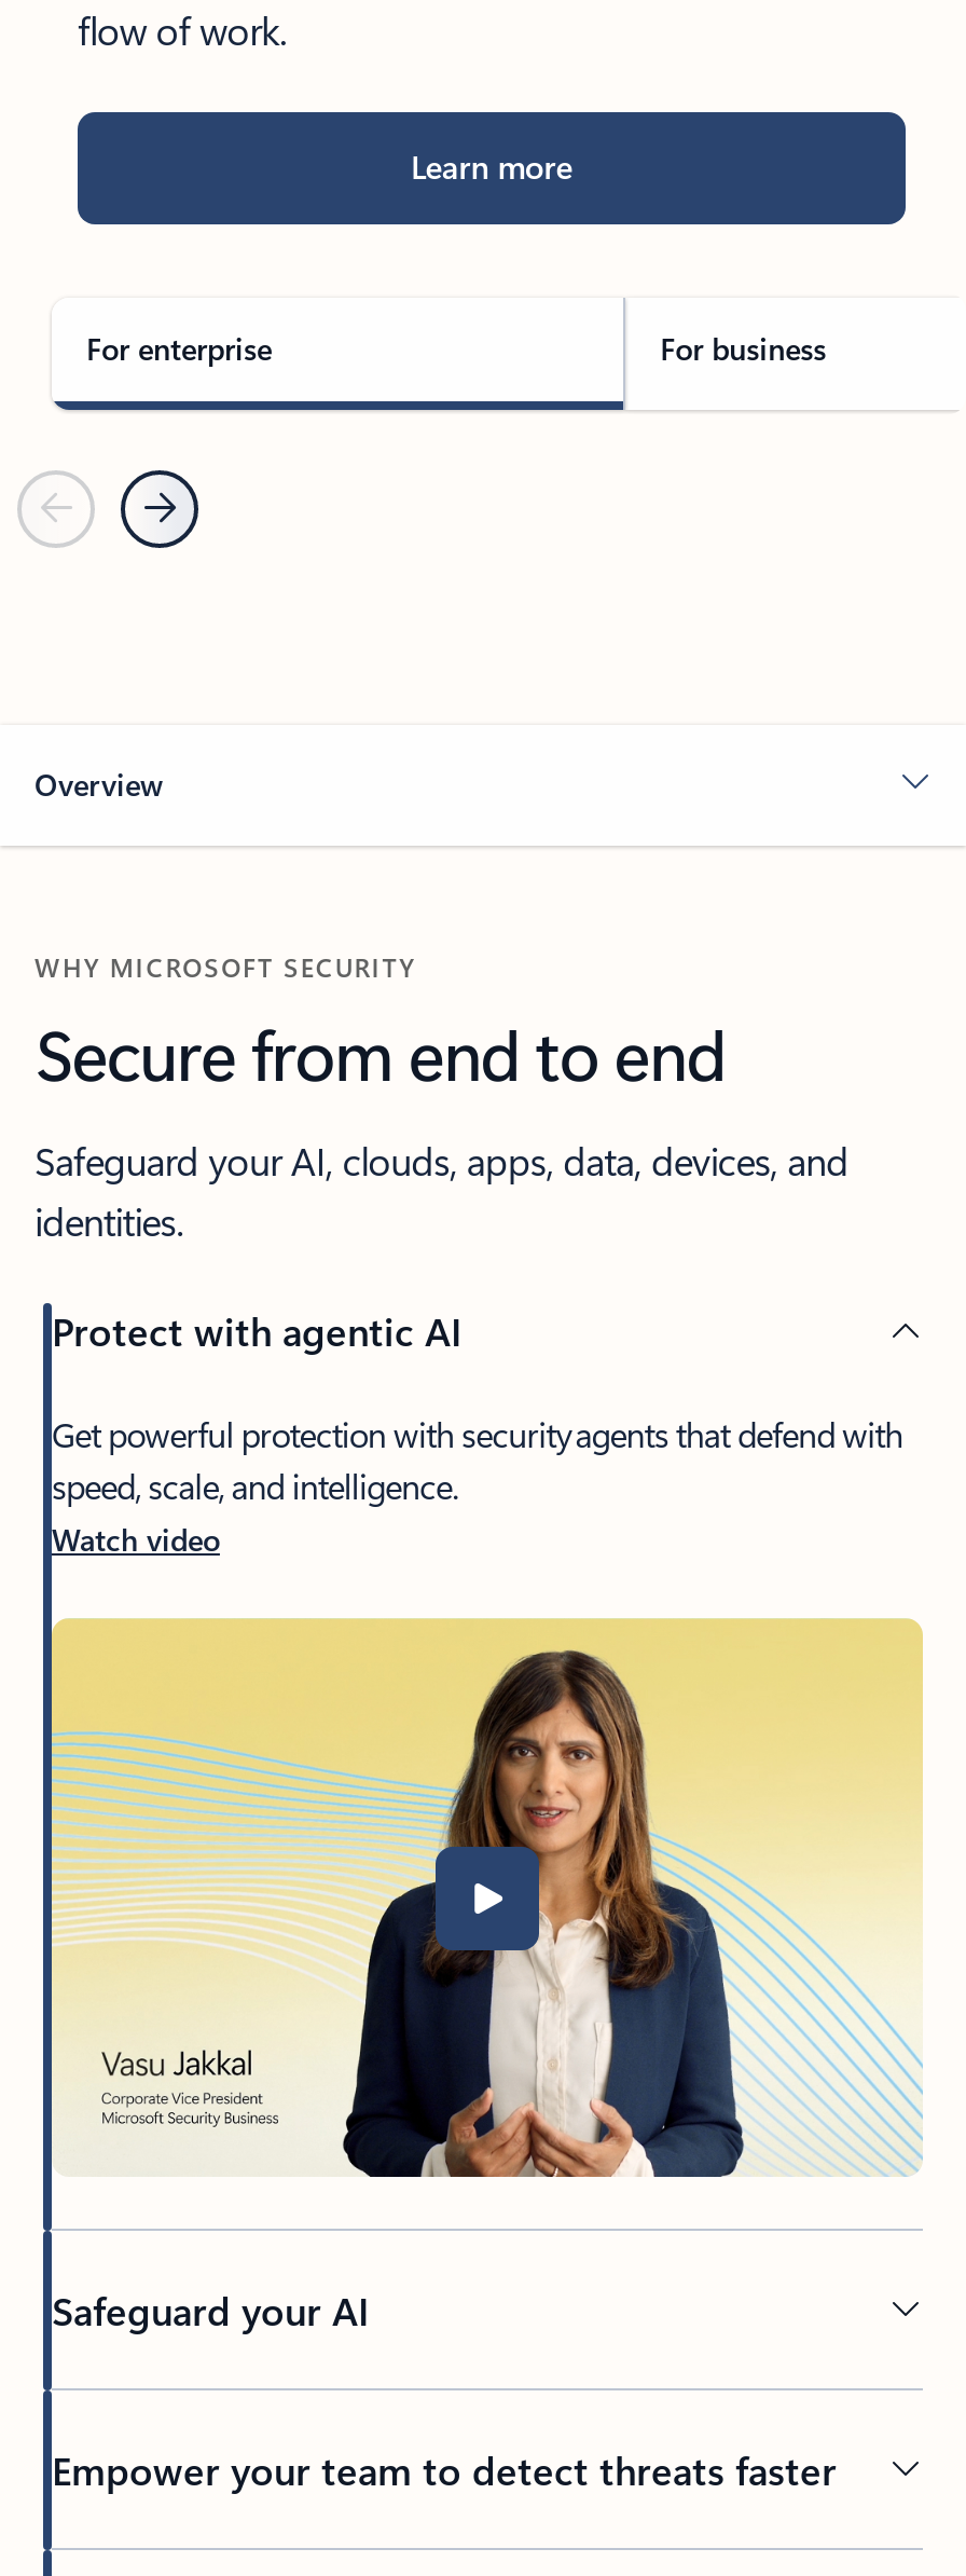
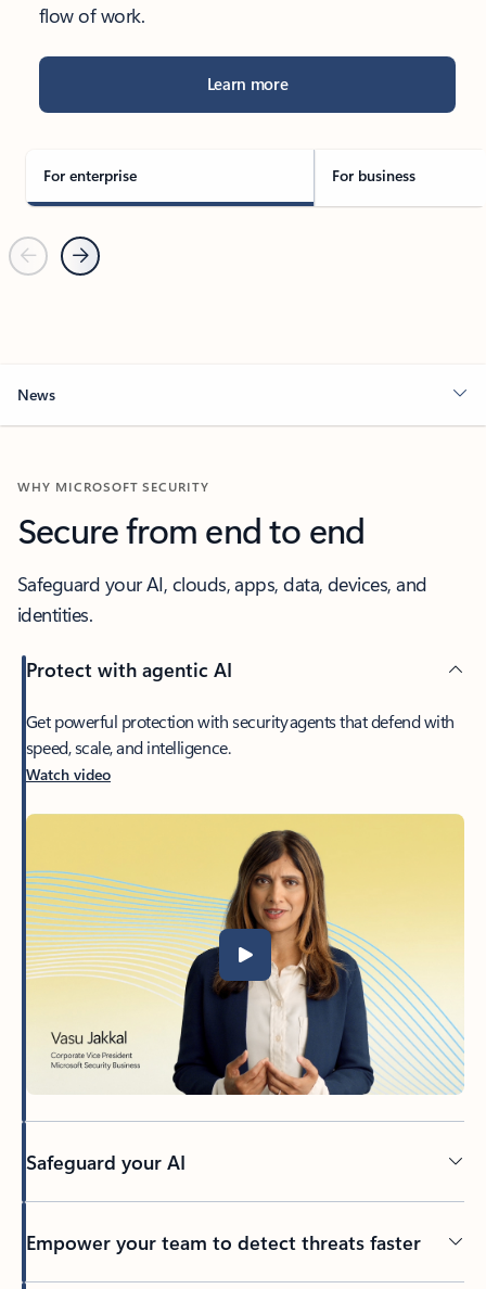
[34,764,164,805] Overview -> [17,384,55,405] News

